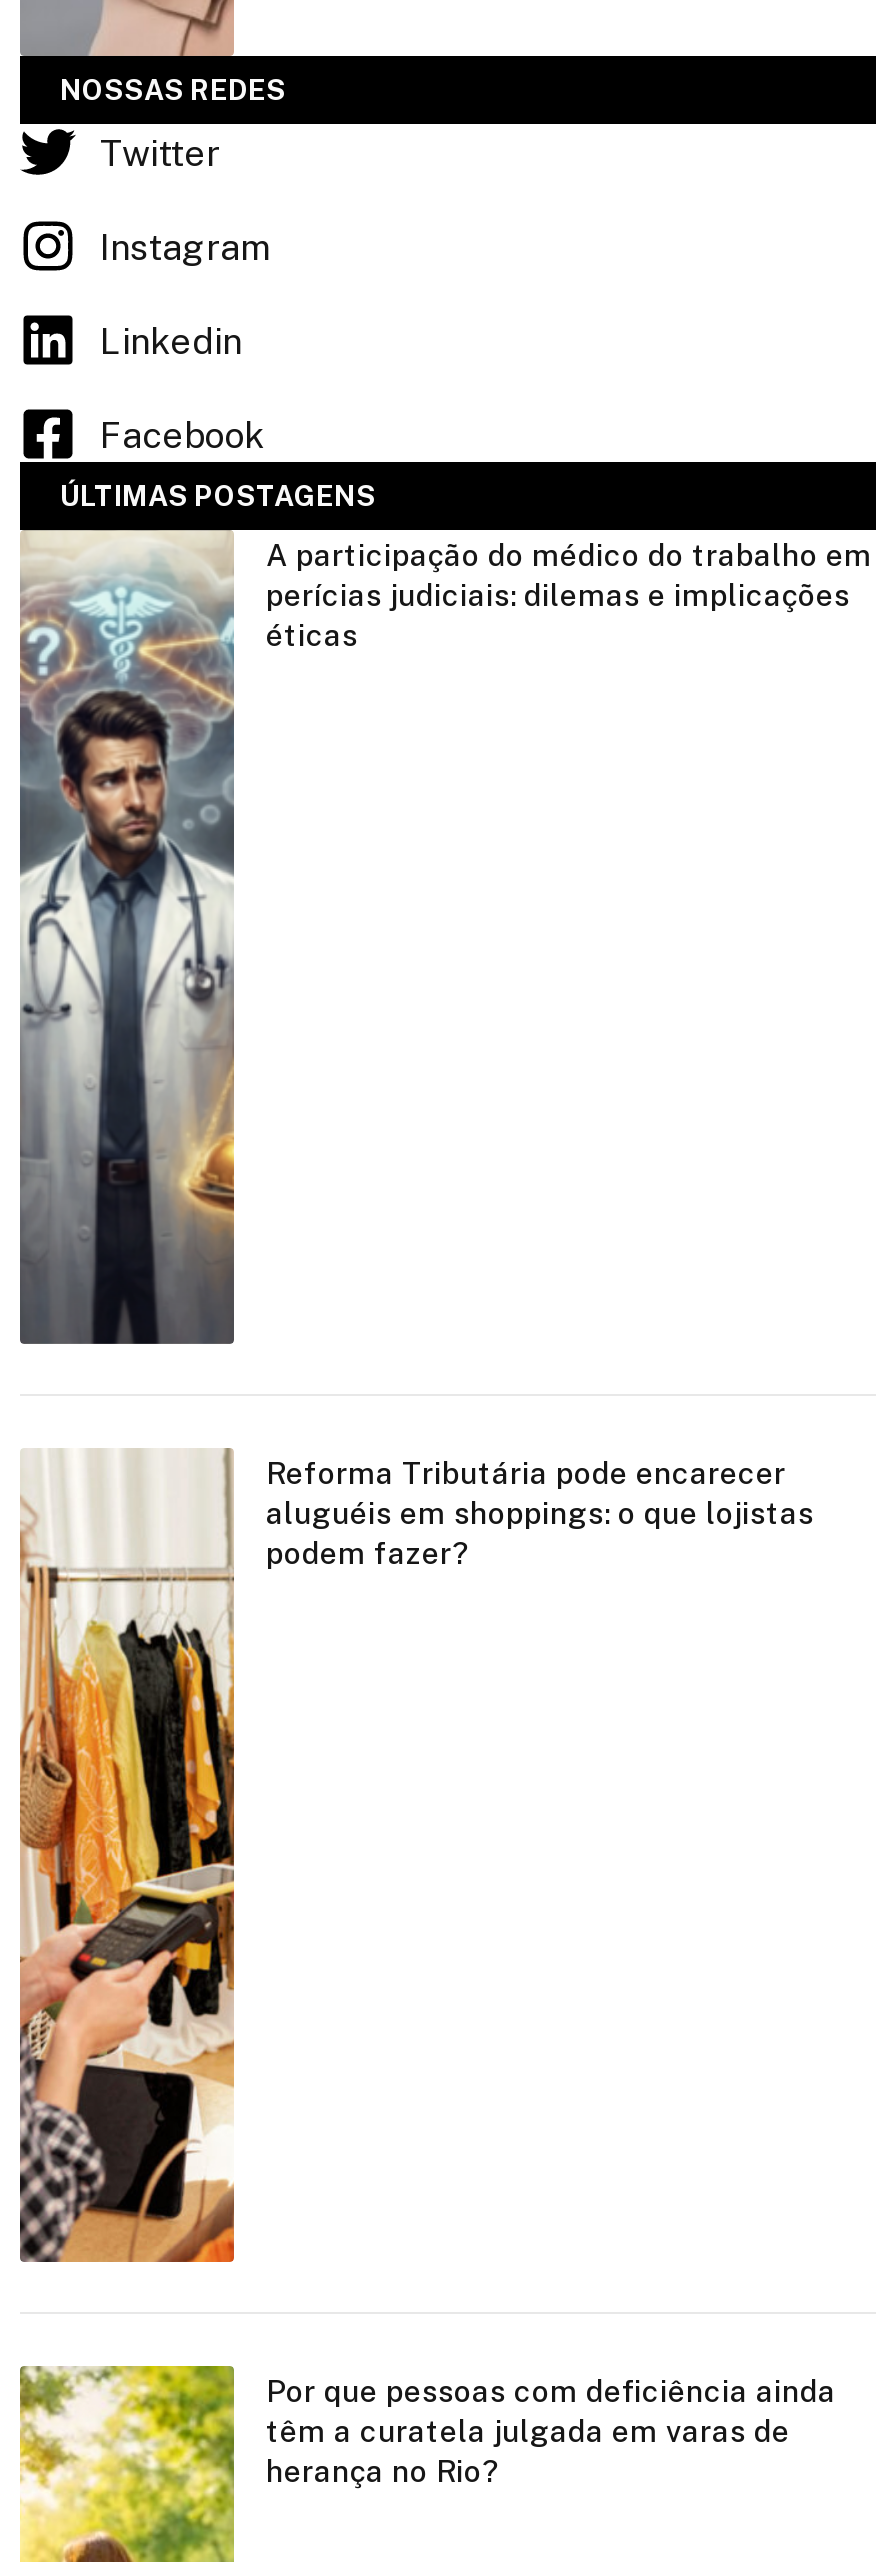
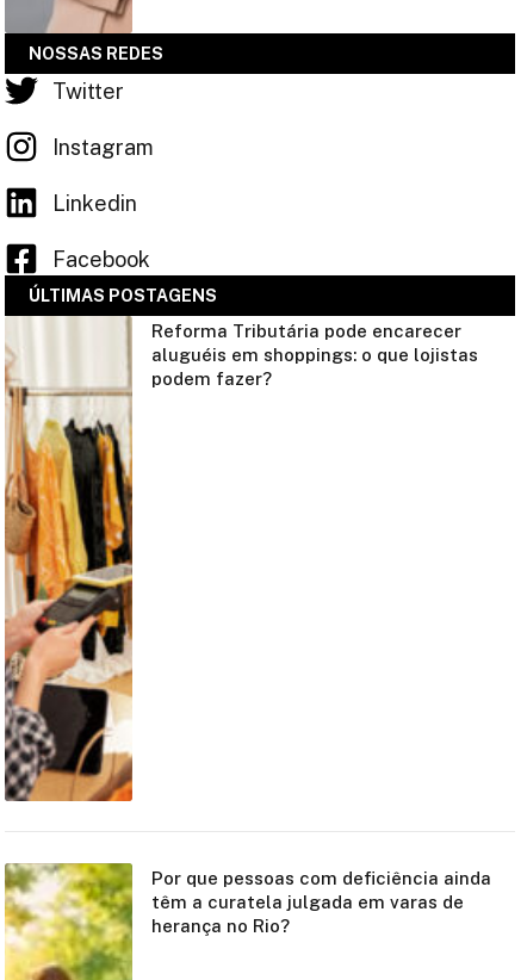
[20,532,872,1346] [image] | A participação do médico do trabalho em | perícias judiciais: dilemas e implicações | éticas -> none

